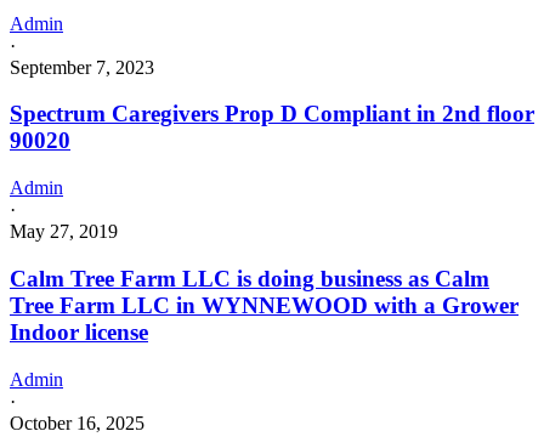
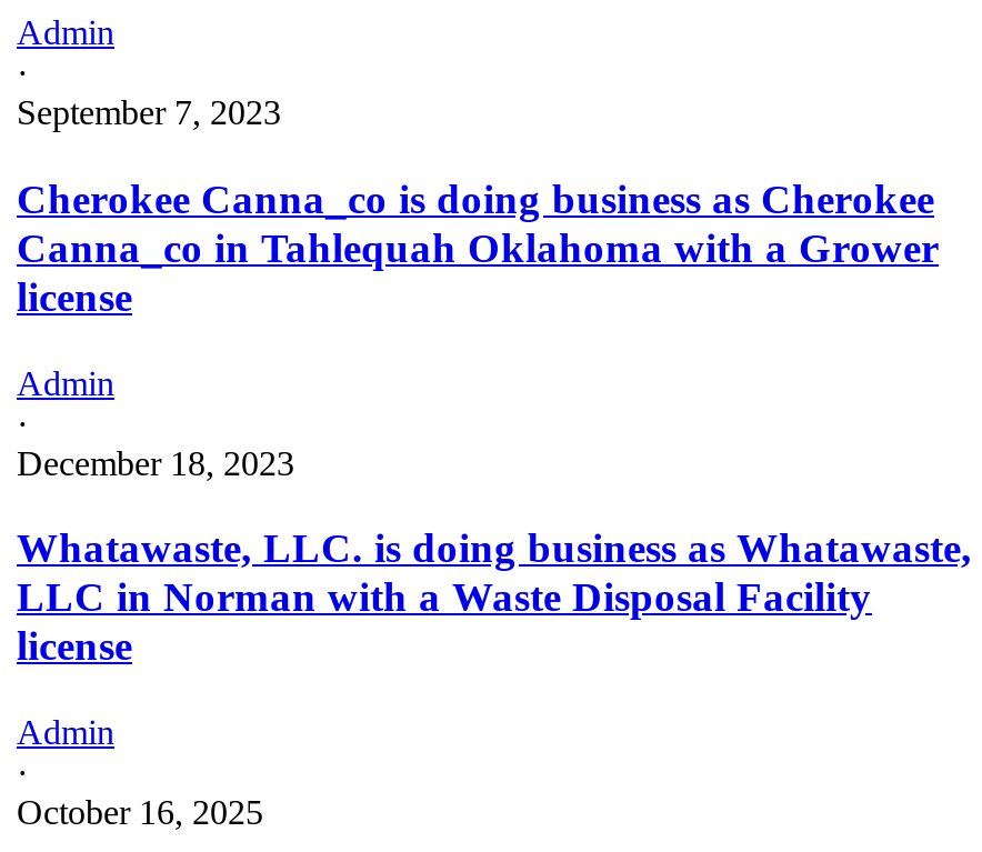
[10,101,534,154] Spectrum Caregivers Prop D Compliant in 2nd floor | 90020 -> [17,176,939,320] Cherokee Canna_co is doing business as Cherokee | Canna_co in Tahlequah Oklahoma with a Grower | license
[10,221,118,242] May 27, 2019 -> [17,444,294,481] December 18, 2023
[10,266,518,345] Calm Tree Farm LLC is doing business as Calm | Tree Farm LLC in WYNNEWOOD with a Grower | Indoor license -> [17,525,972,670] Whatawaste, LLC. is doing business as Whatawaste, | LLC in Norman with a Waste Disposal Facility | license

